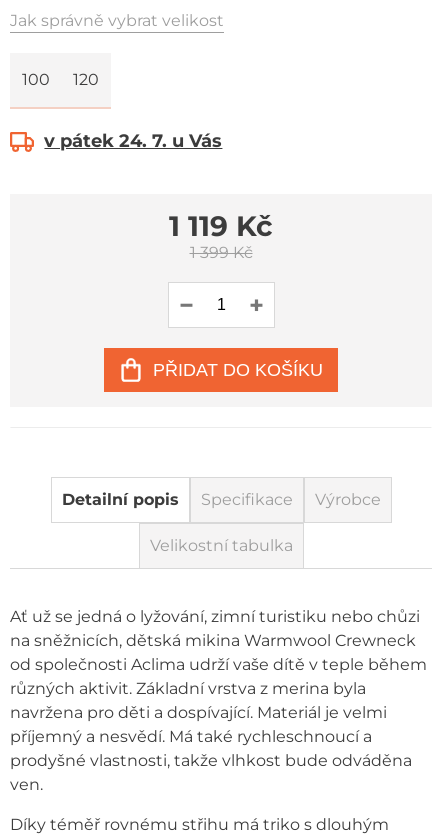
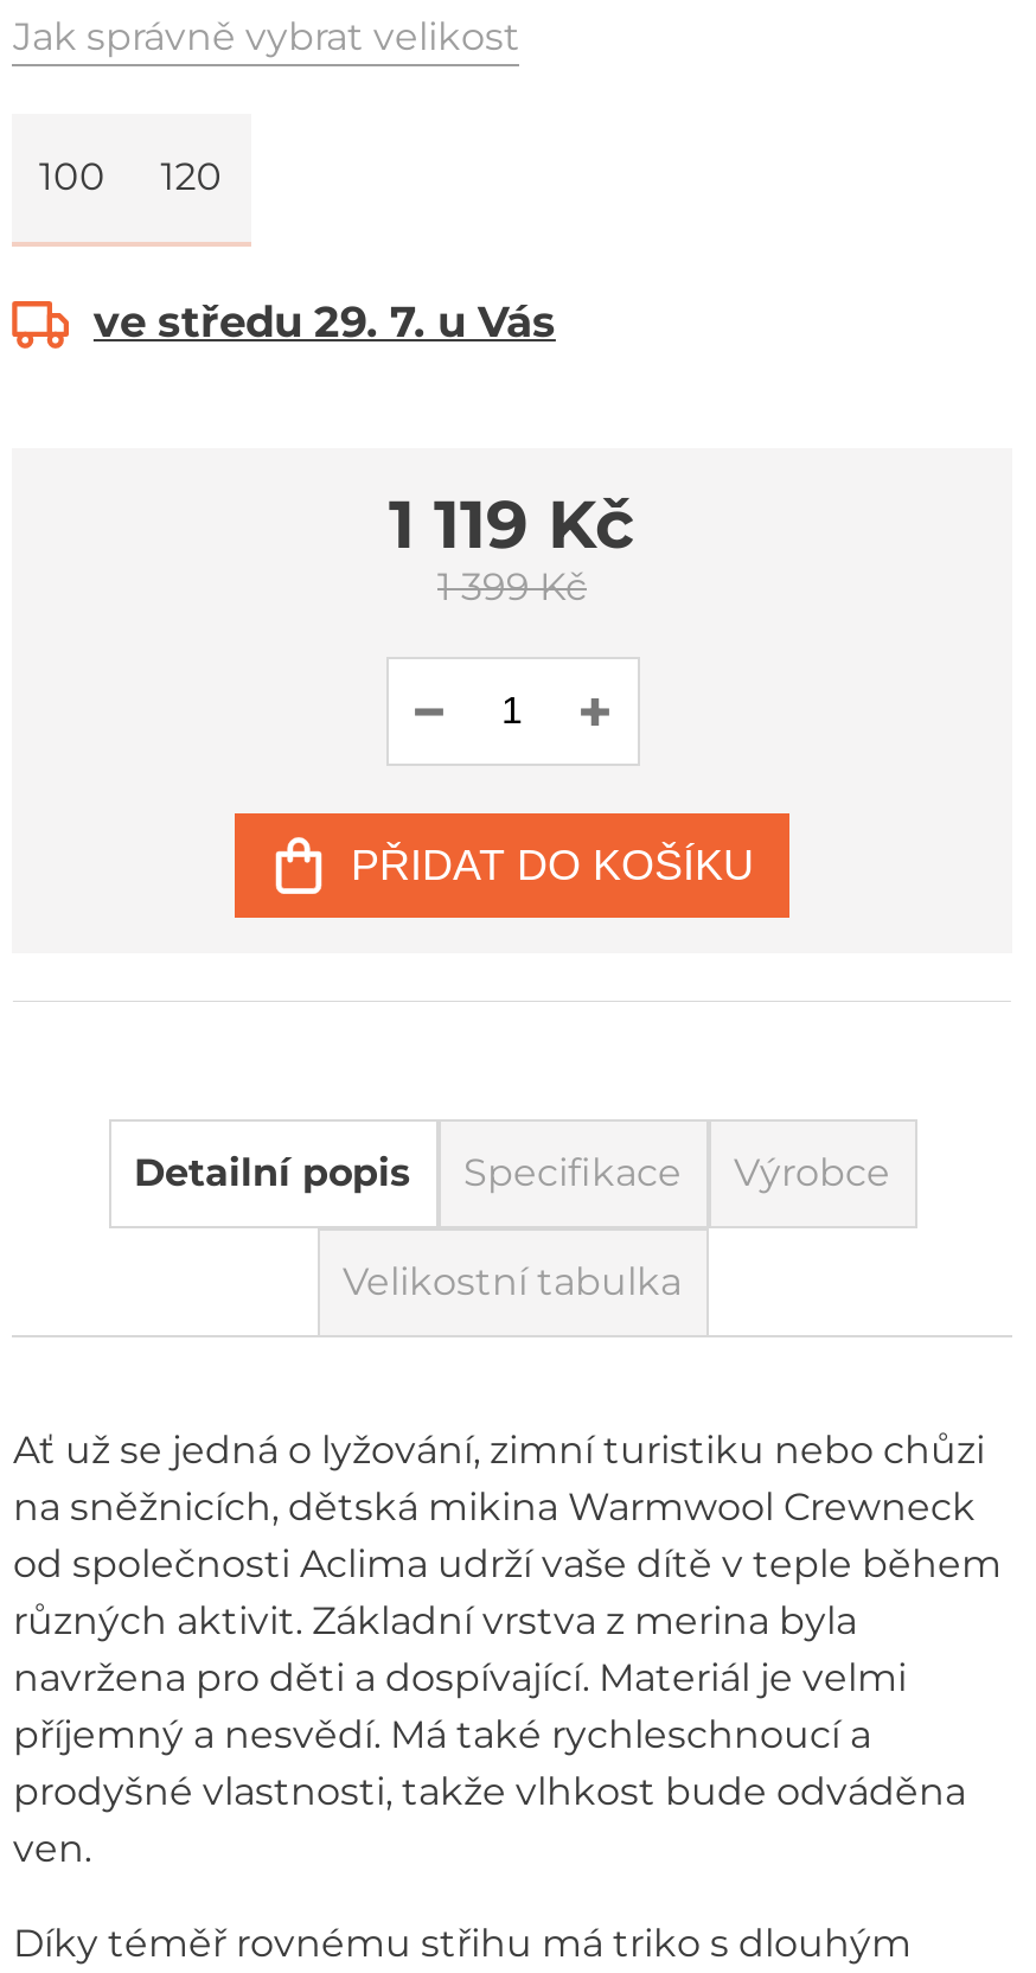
[44,130,222,152] v pátek 24. 7. u Vás -> [93,296,556,349] ve středu 29. 7. u Vás

